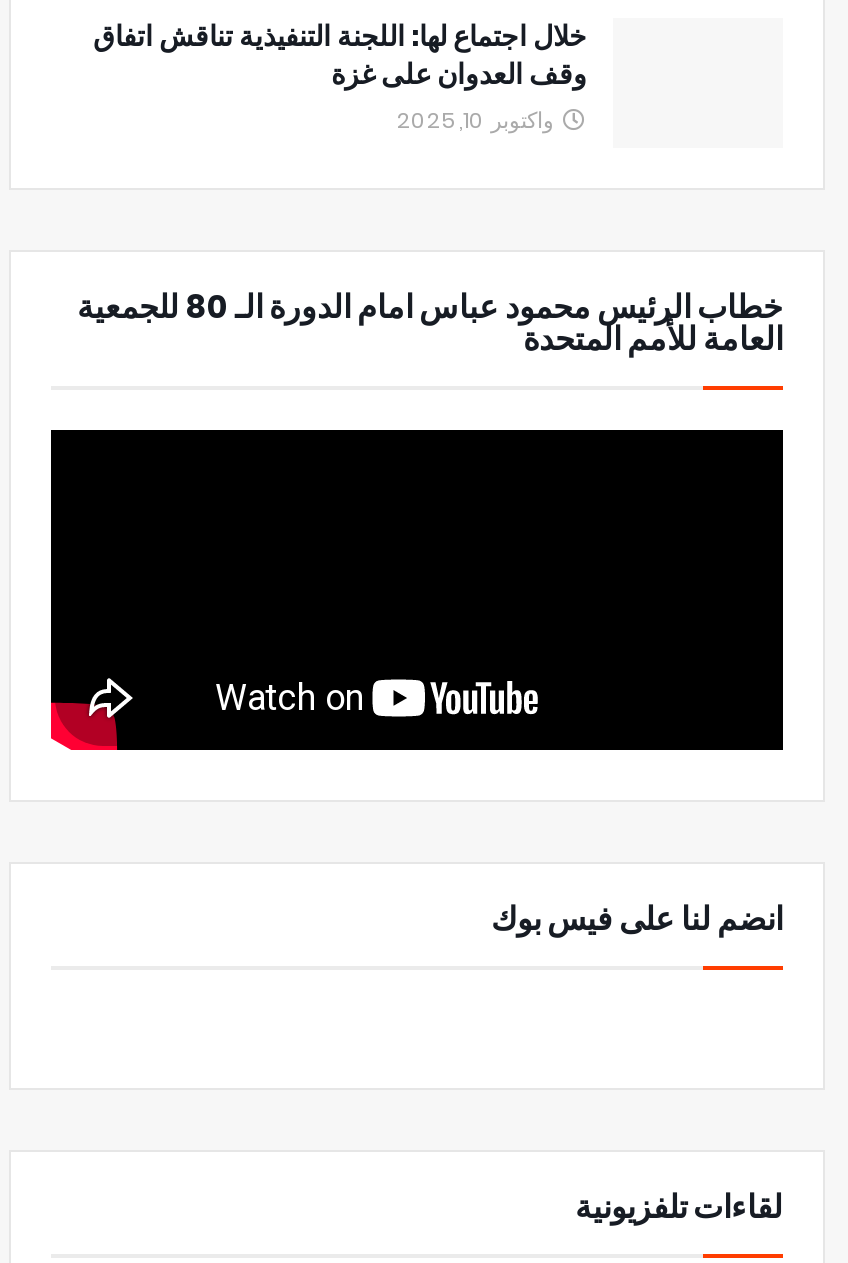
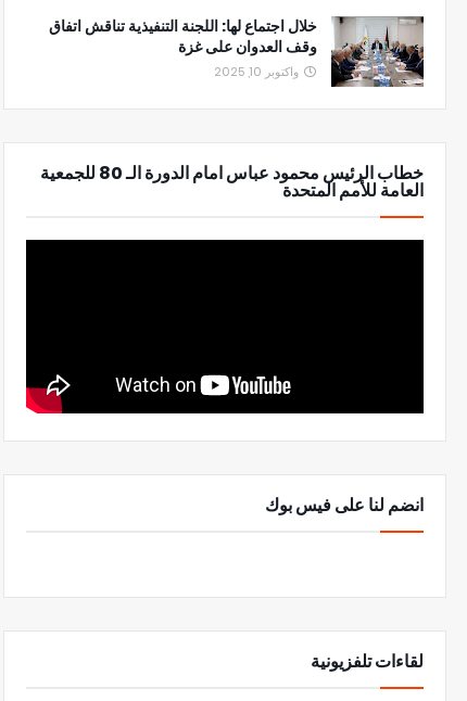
none -> [330,15,425,88] [image]

